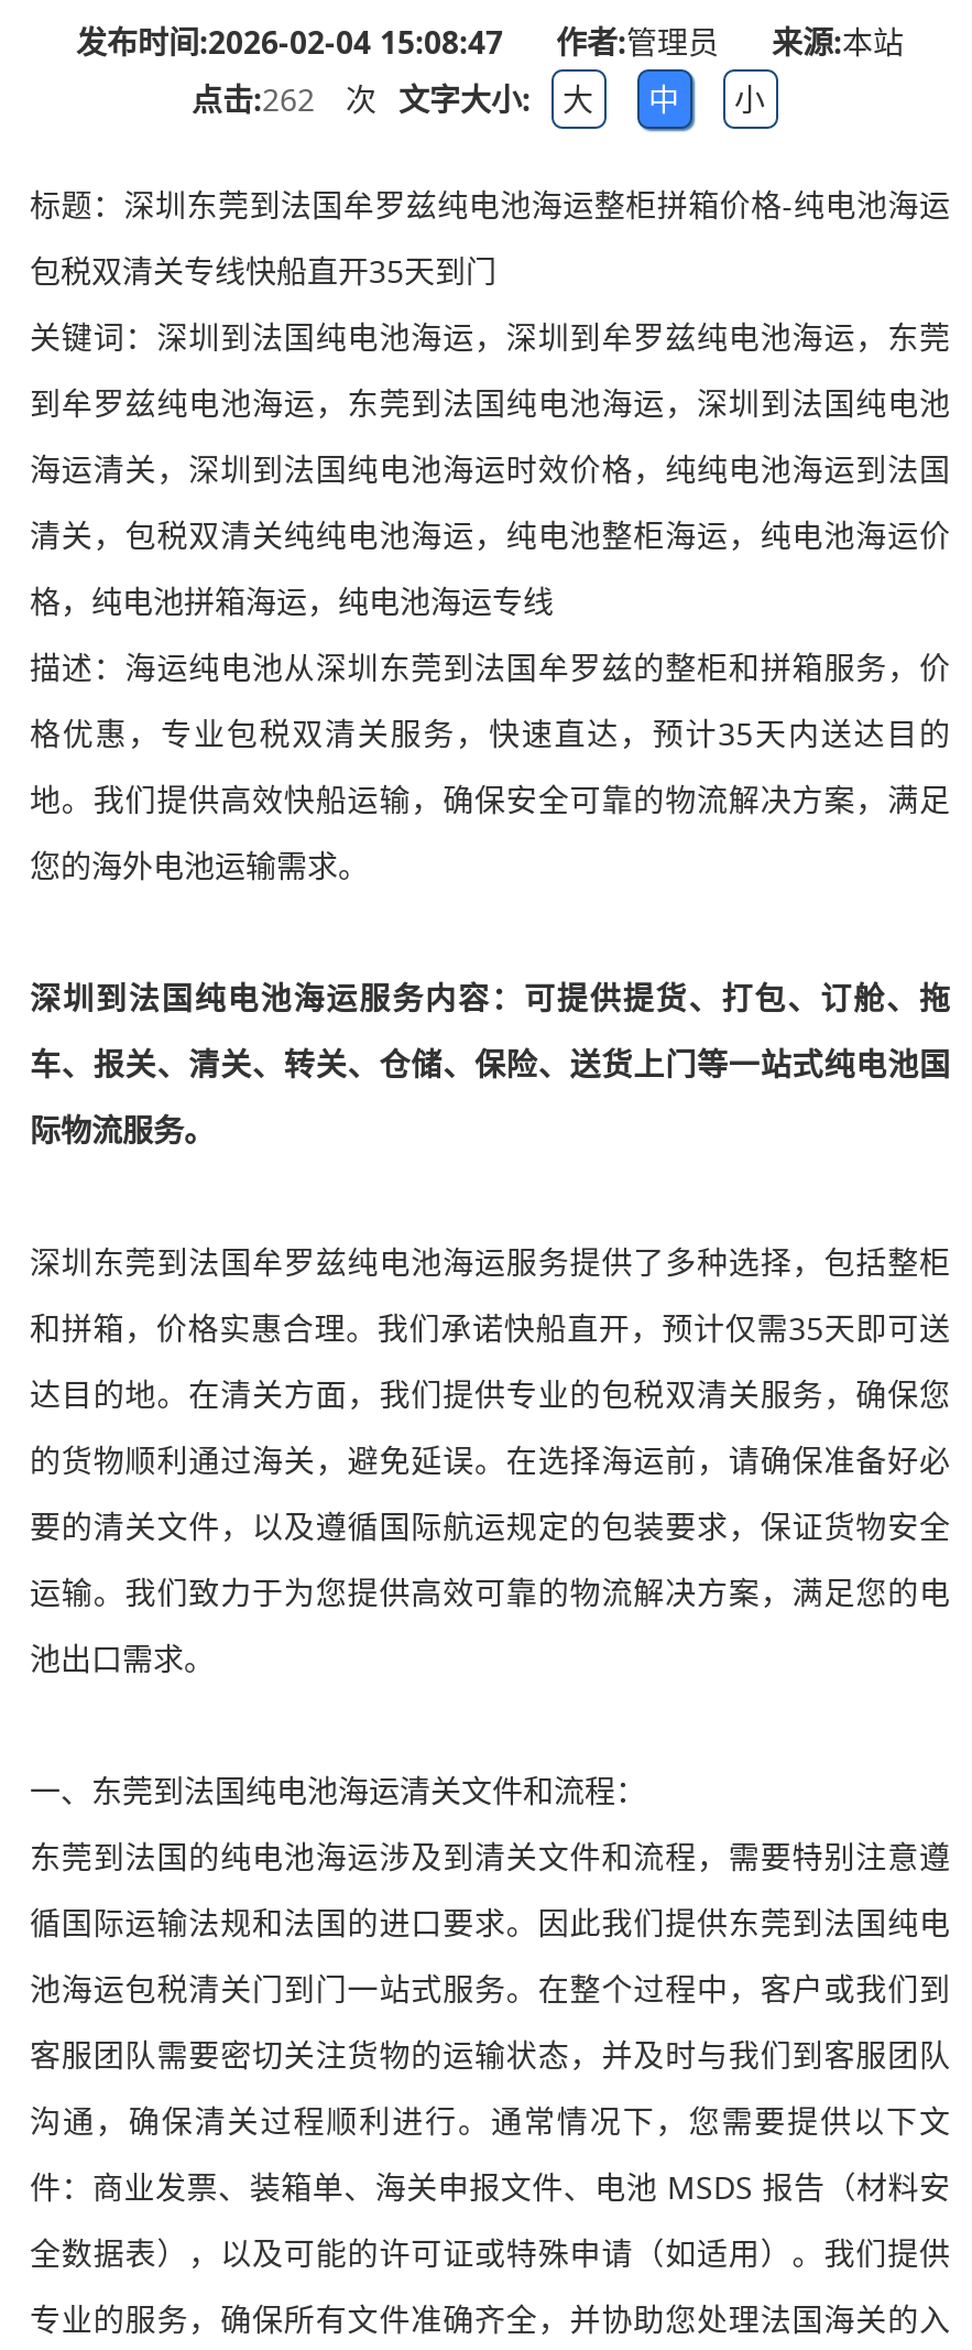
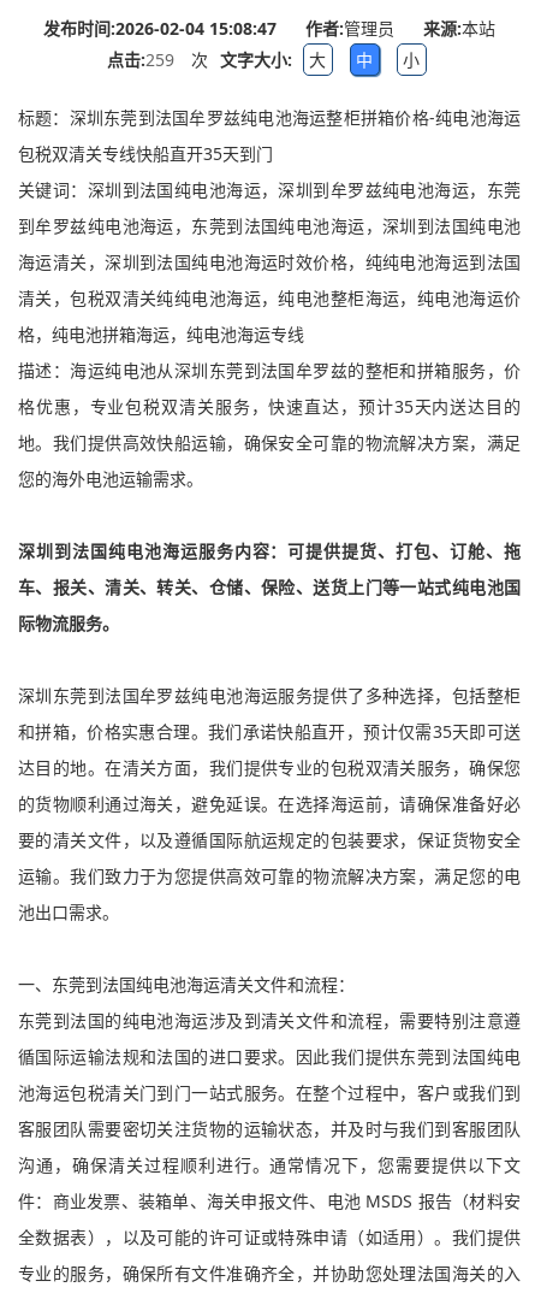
[192,78,531,120] 点击:262 次 文字大小: -> [106,48,292,71] 点击:259 次 文字大小:

